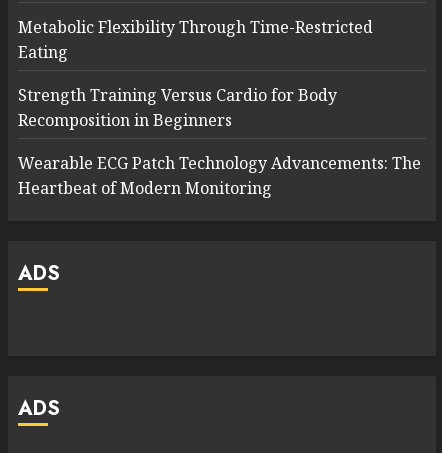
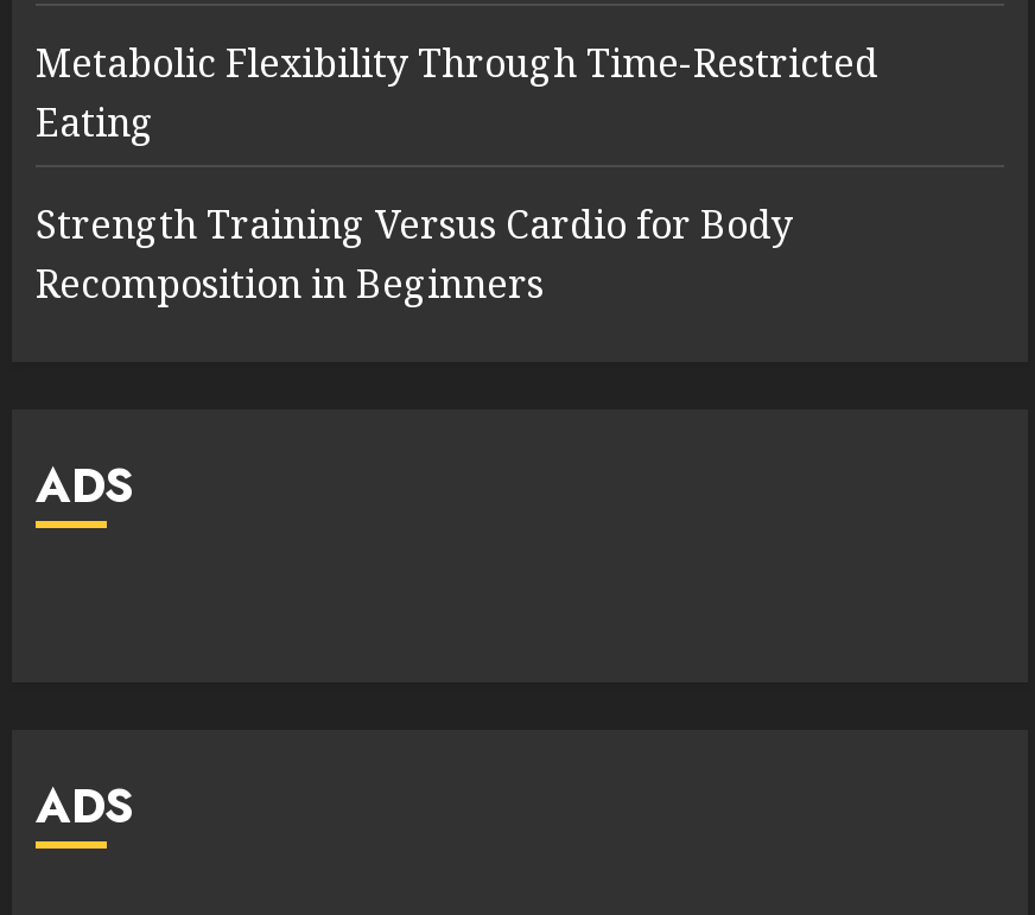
[18,152,421,199] Wearable ECG Patch Technology Advancements: The | Heartbeat of Modern Monitoring -> none

